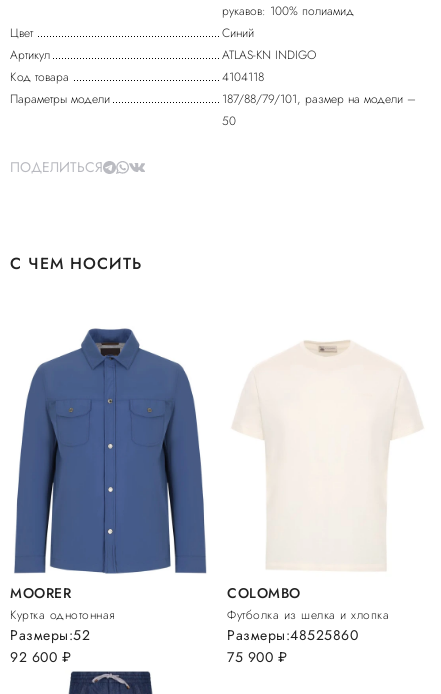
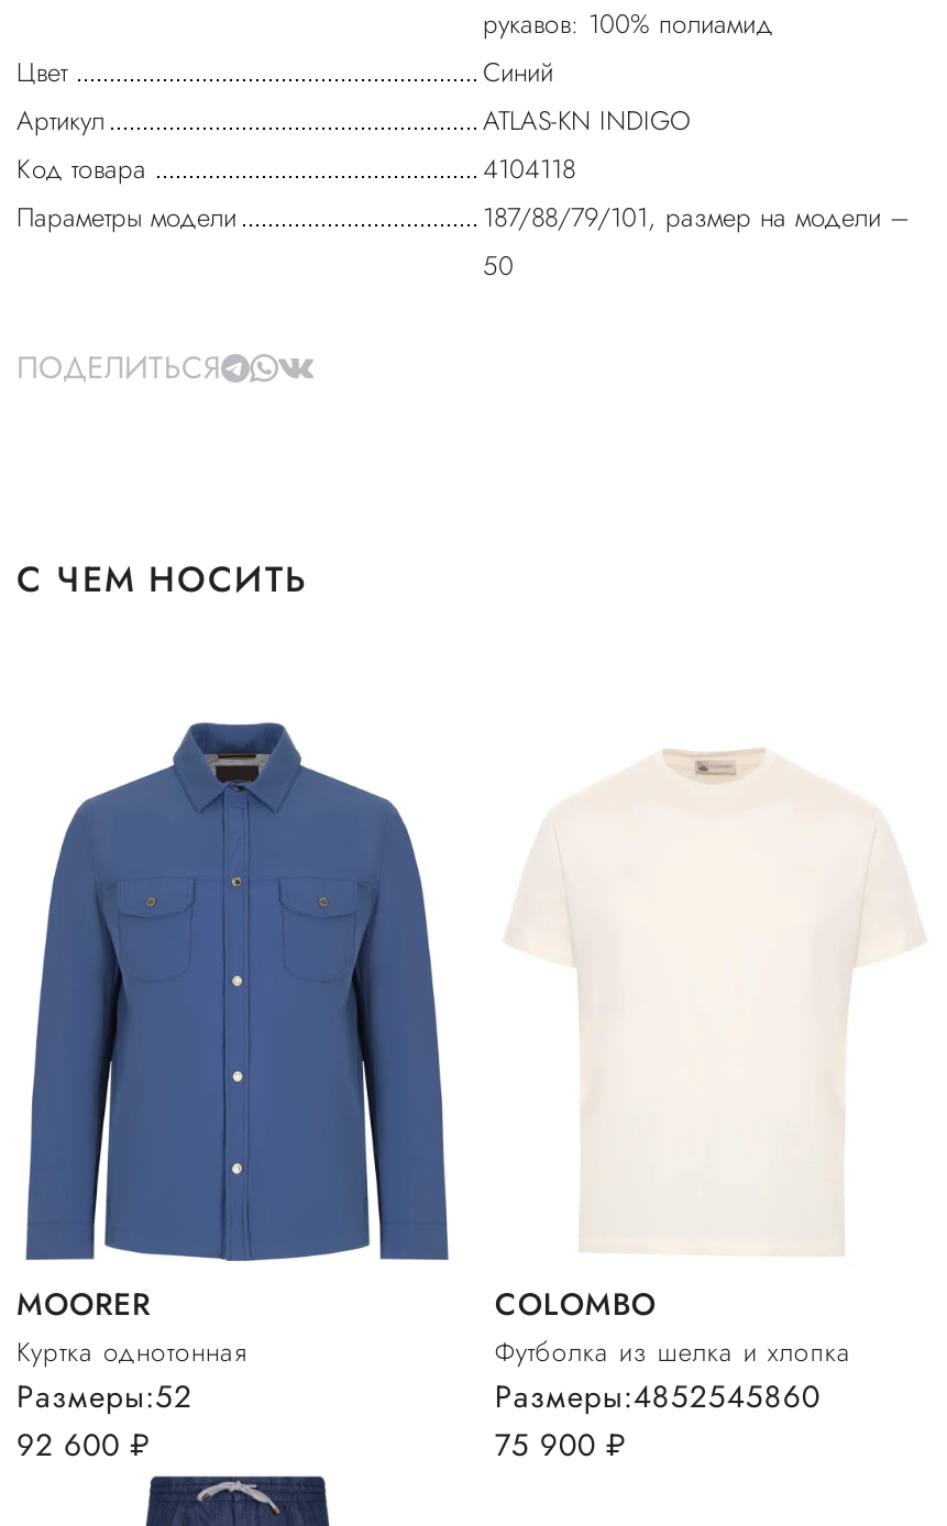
[227,625,358,645] Размеры:48525860 -> [495,1374,820,1418] Размеры:4852545860

